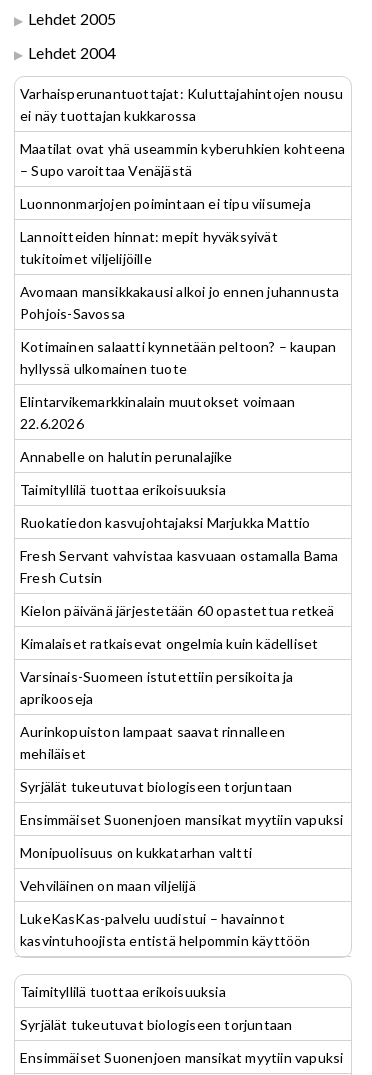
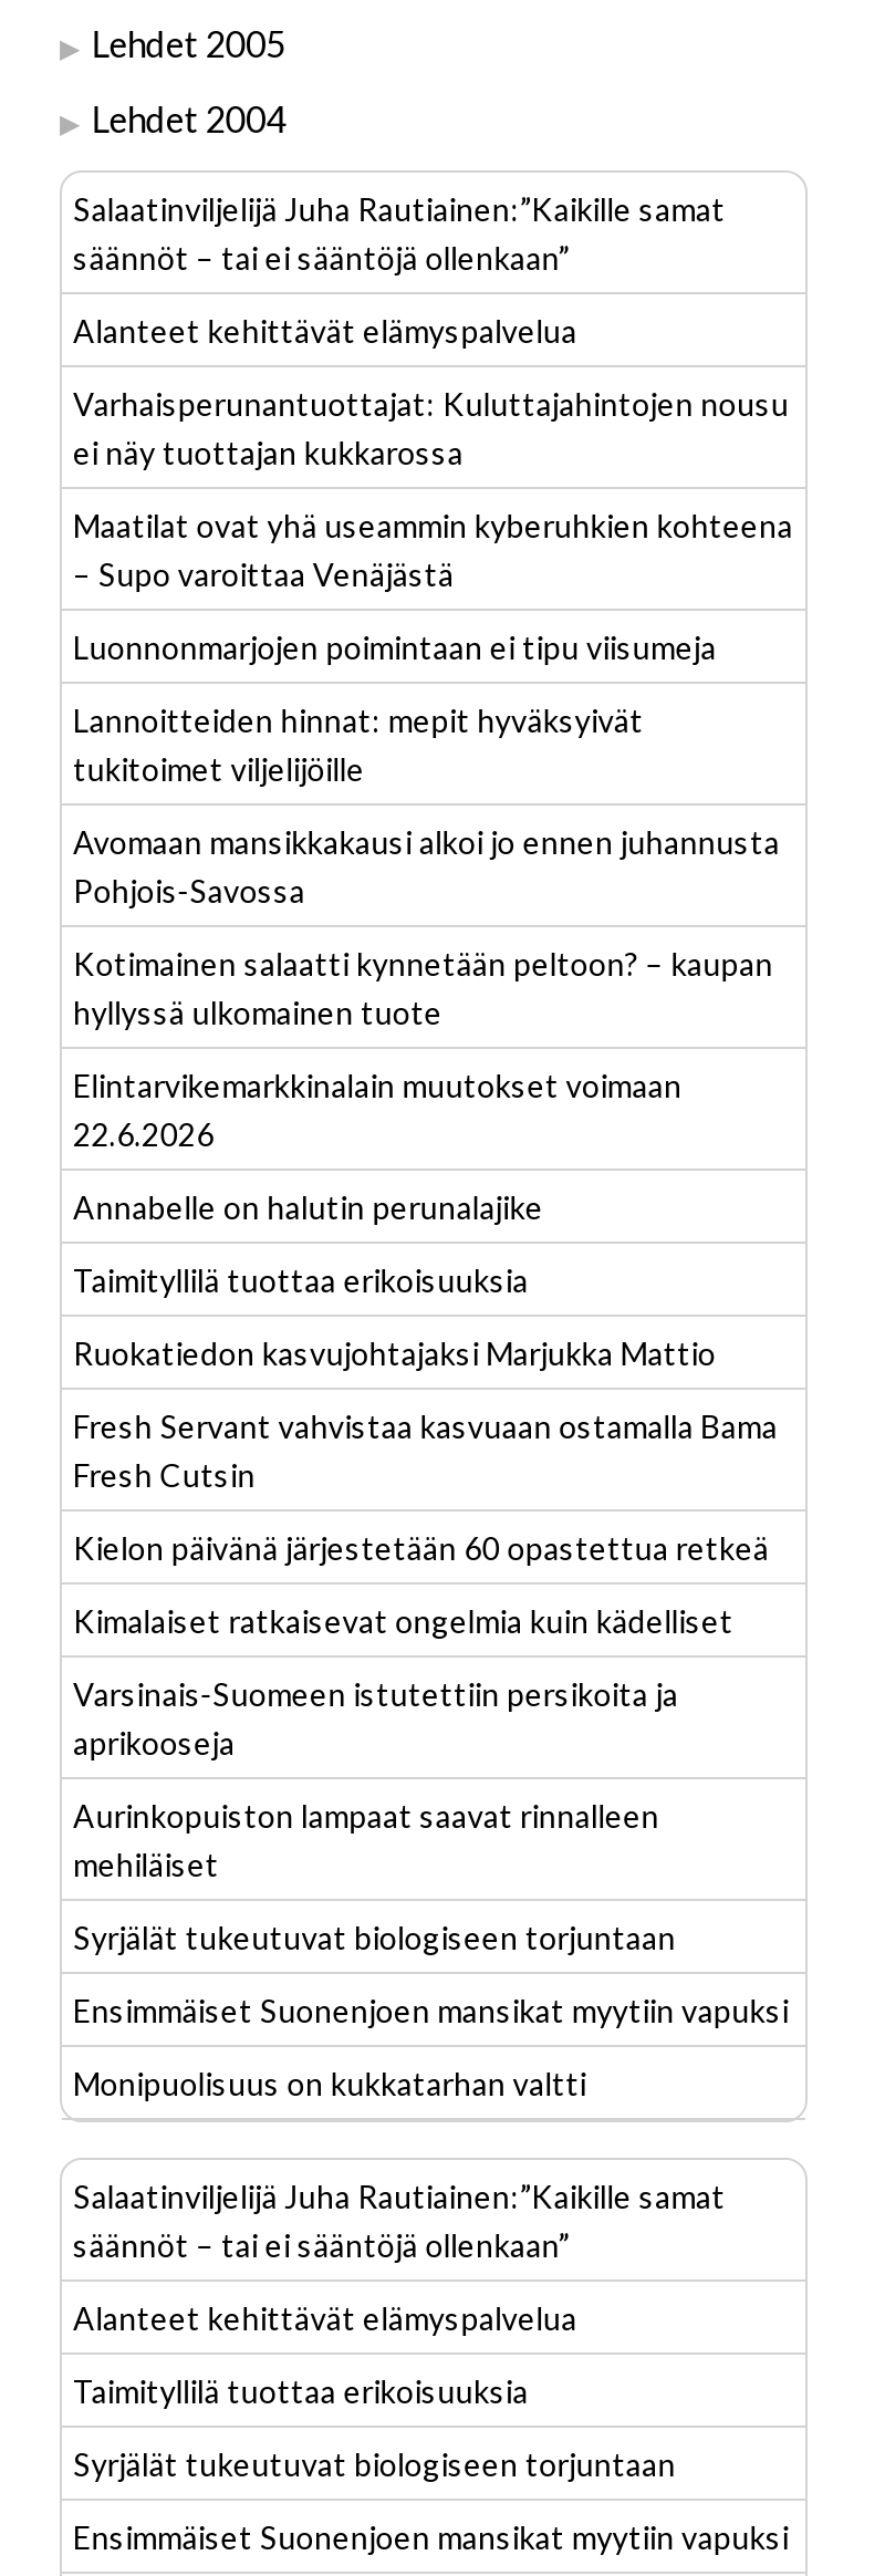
none -> [73,189,725,349] Salaatinviljelijä Juha Rautiainen:”Kaikille samat | säännöt – tai ei sääntöjä ollenkaan” | Alanteet kehittävät elämyspalvelua
[20,877,196,894] Vehviläinen on maan viljelijä -> [73,2177,725,2263] Salaatinviljelijä Juha Rautiainen:”Kaikille samat | säännöt – tai ei sääntöjä ollenkaan”
[20,910,311,949] LukeKasKas-palvelu uudistui – havainnot | kasvintuhoojista entistä helpommin käyttöön -> [73,2298,577,2336] Alanteet kehittävät elämyspalvelua

